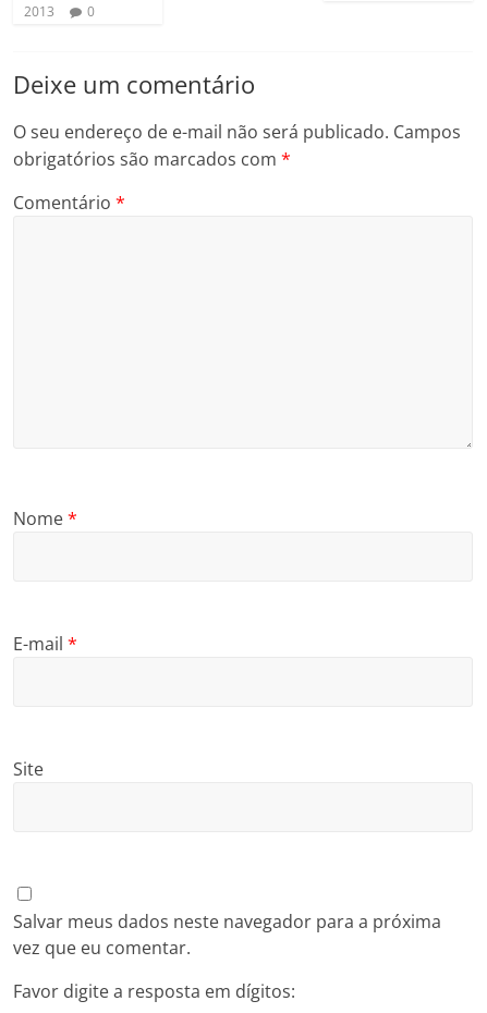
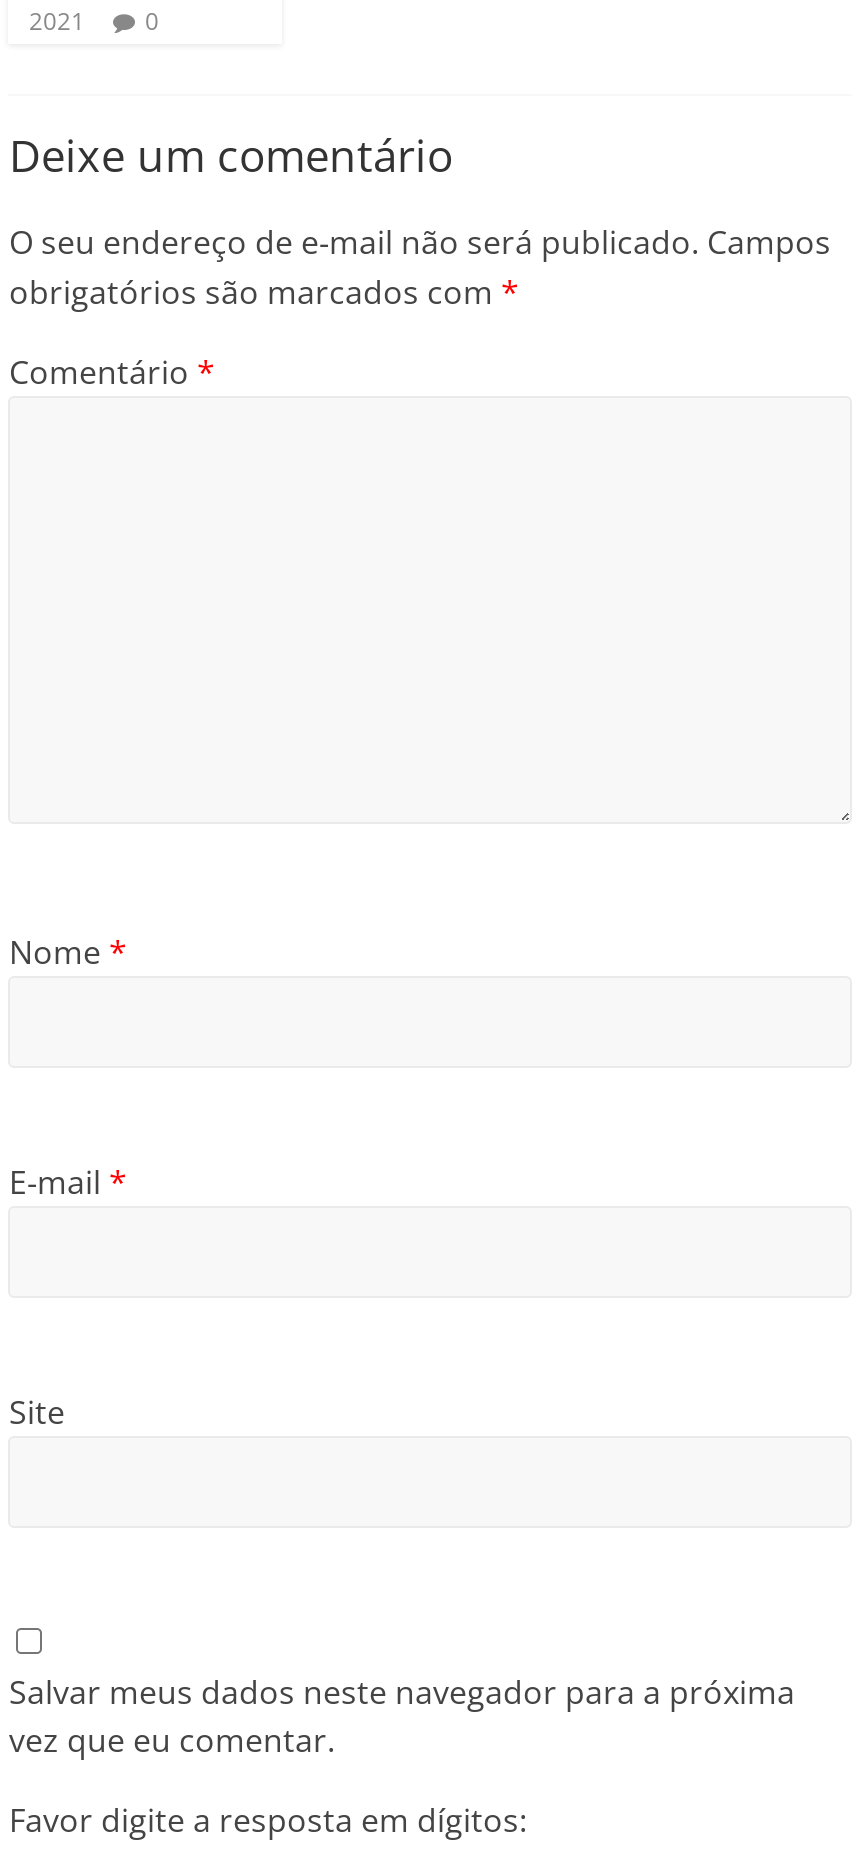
[24,2,95,21] 2013 0 -> [29,4,159,38] 2021 0

